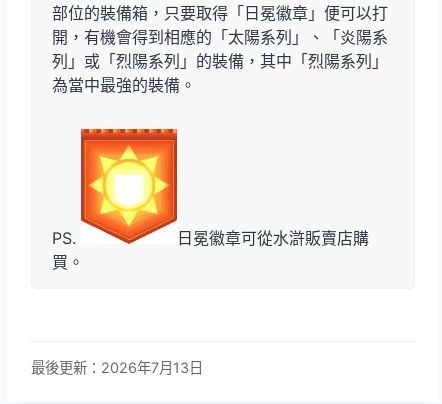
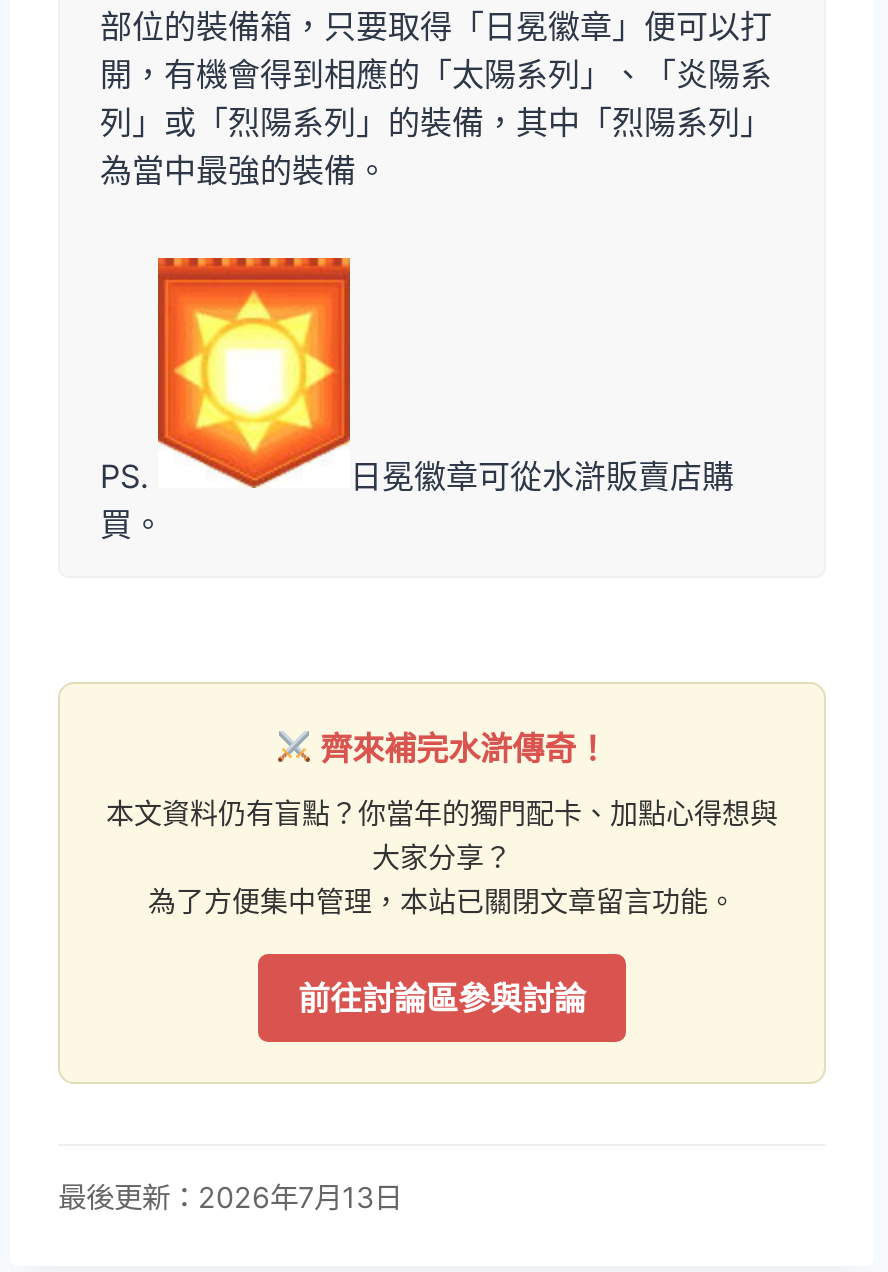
none -> [58,682,826,1084] [image] | 齊來補完水滸傳奇！ | 本文資料仍有盲點？你當年的獨門配卡、加點心得想與 | 大家分享？ | 為了方便集中管理，本站已關閉文章留言功能。 | 前往討論區參與討論

